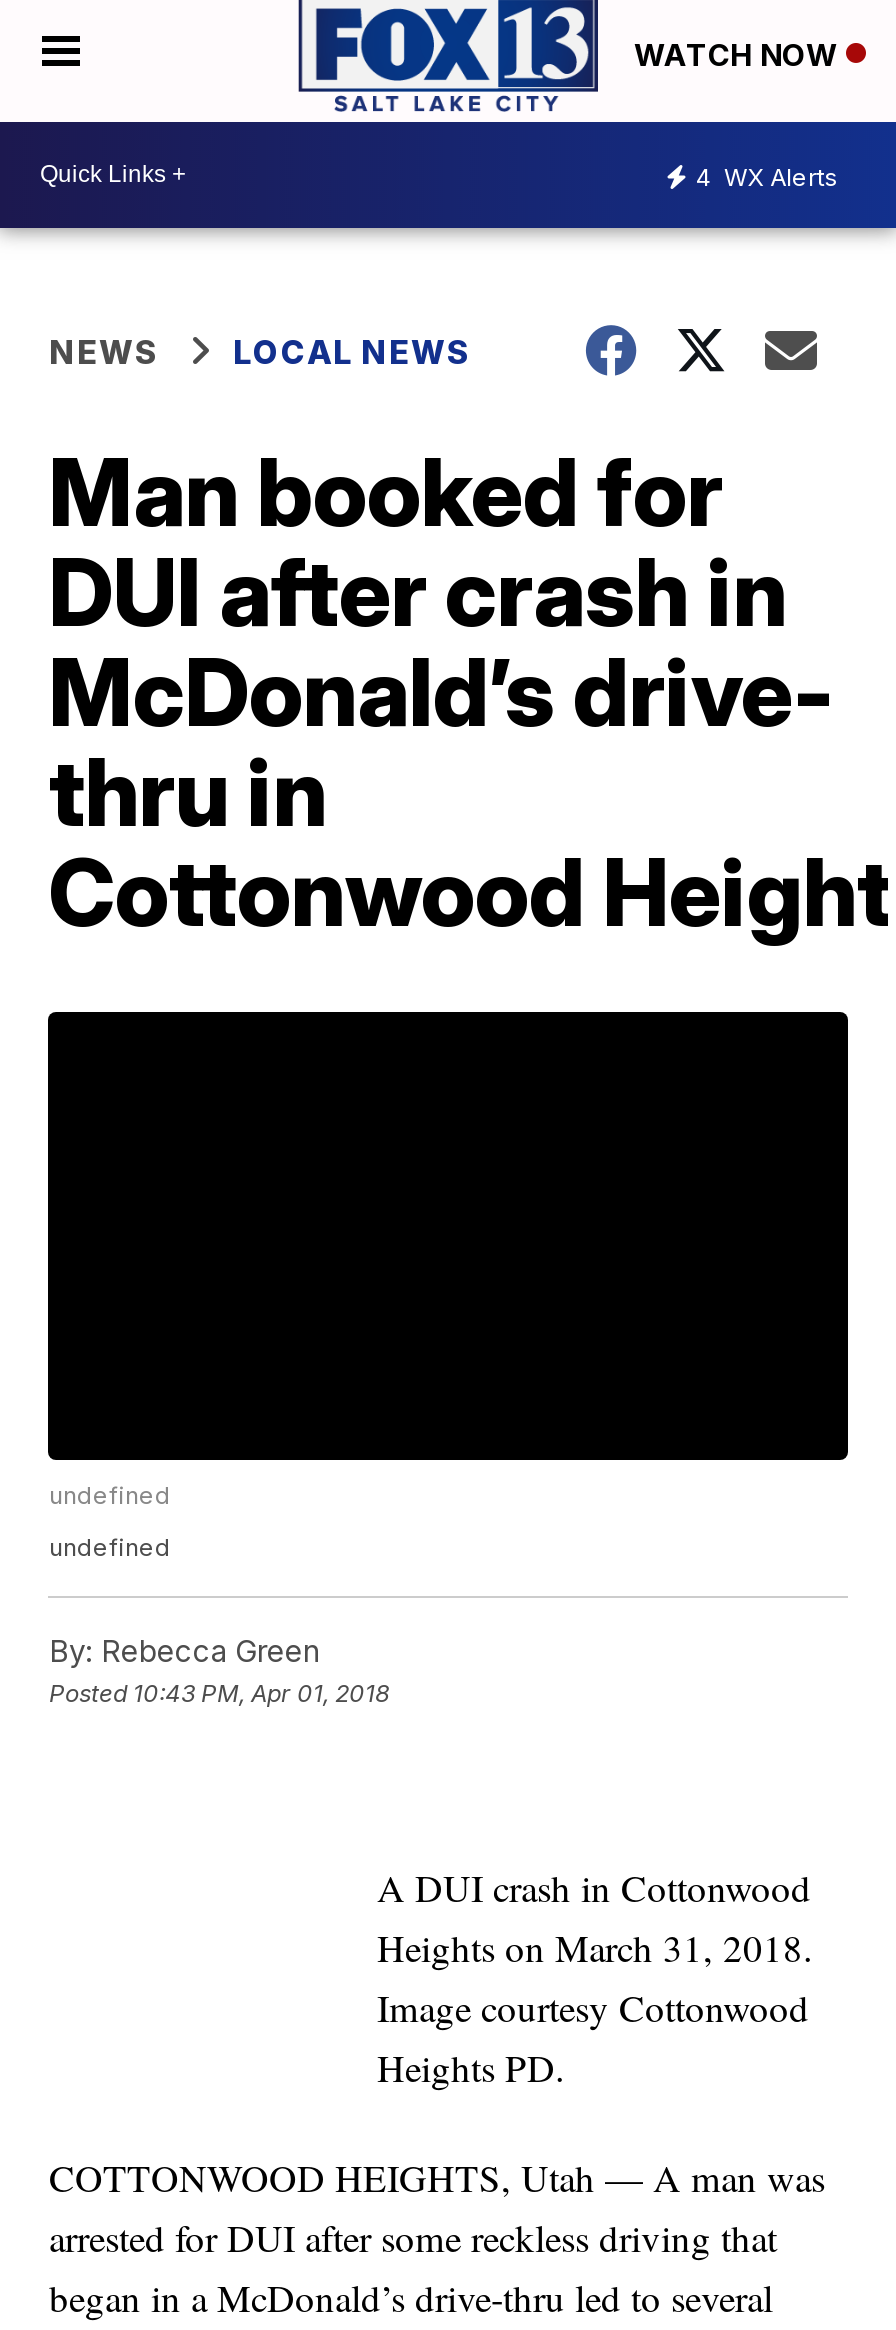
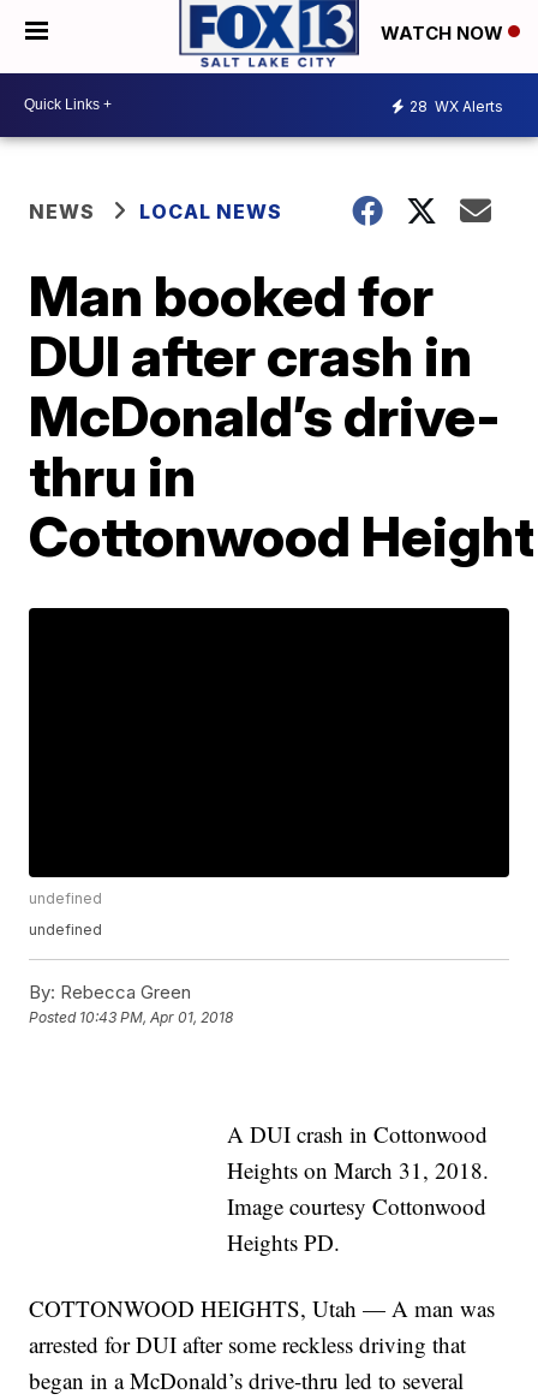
[696,162,838,192] 4 WX Alerts -> [410,98,503,116] 28 WX Alerts

